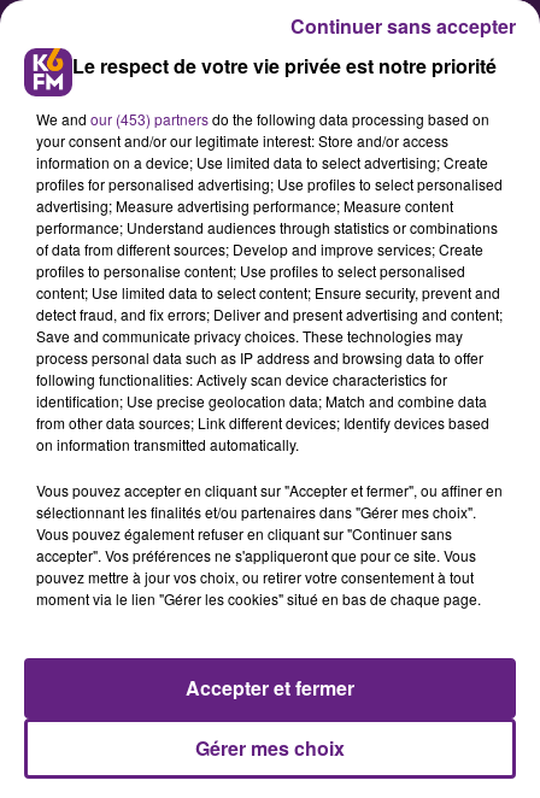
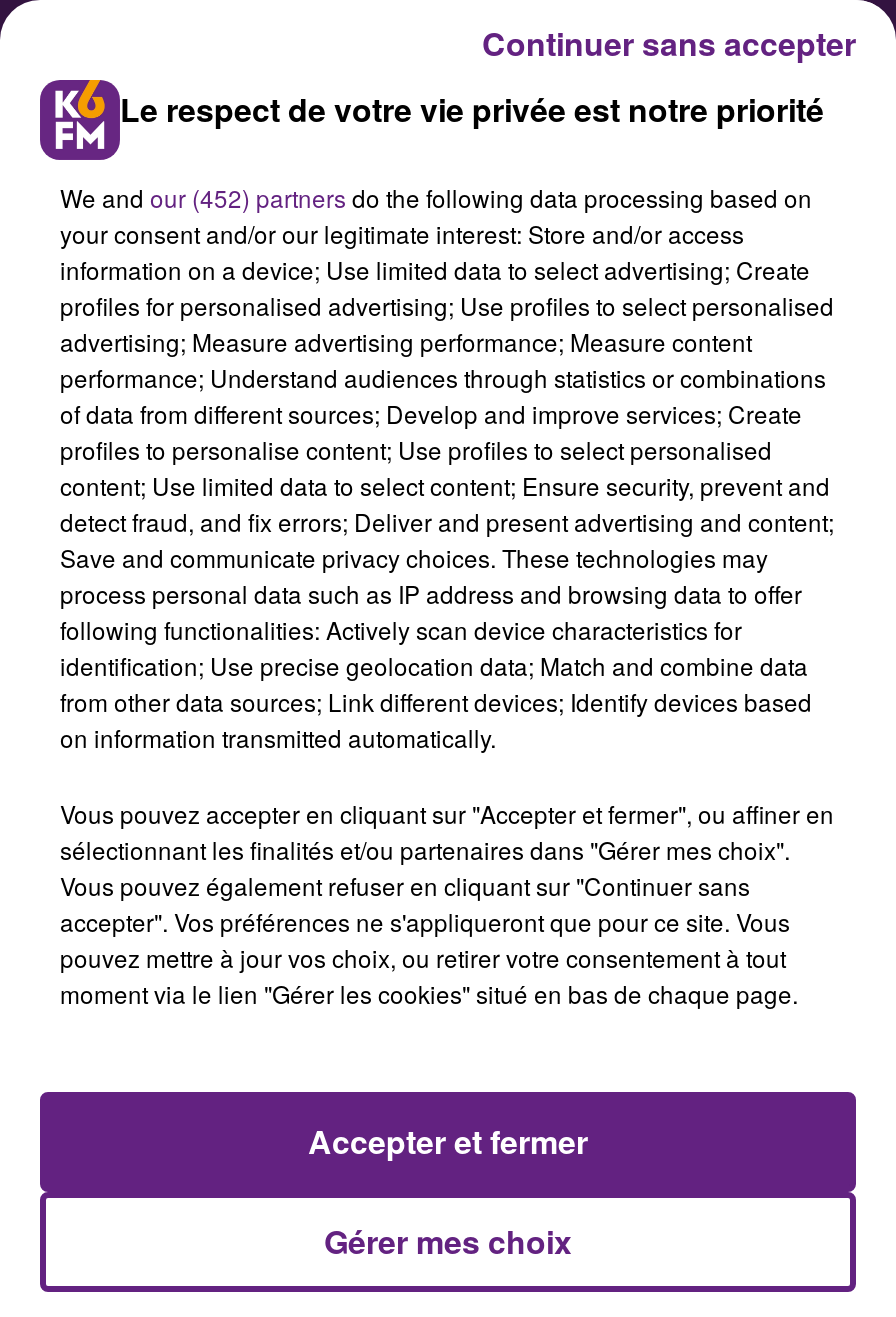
[36,108,489,129] We and our (453) partners do the following data processing based on -> [60,180,812,214] We and our (452) partners do the following data processing based on

